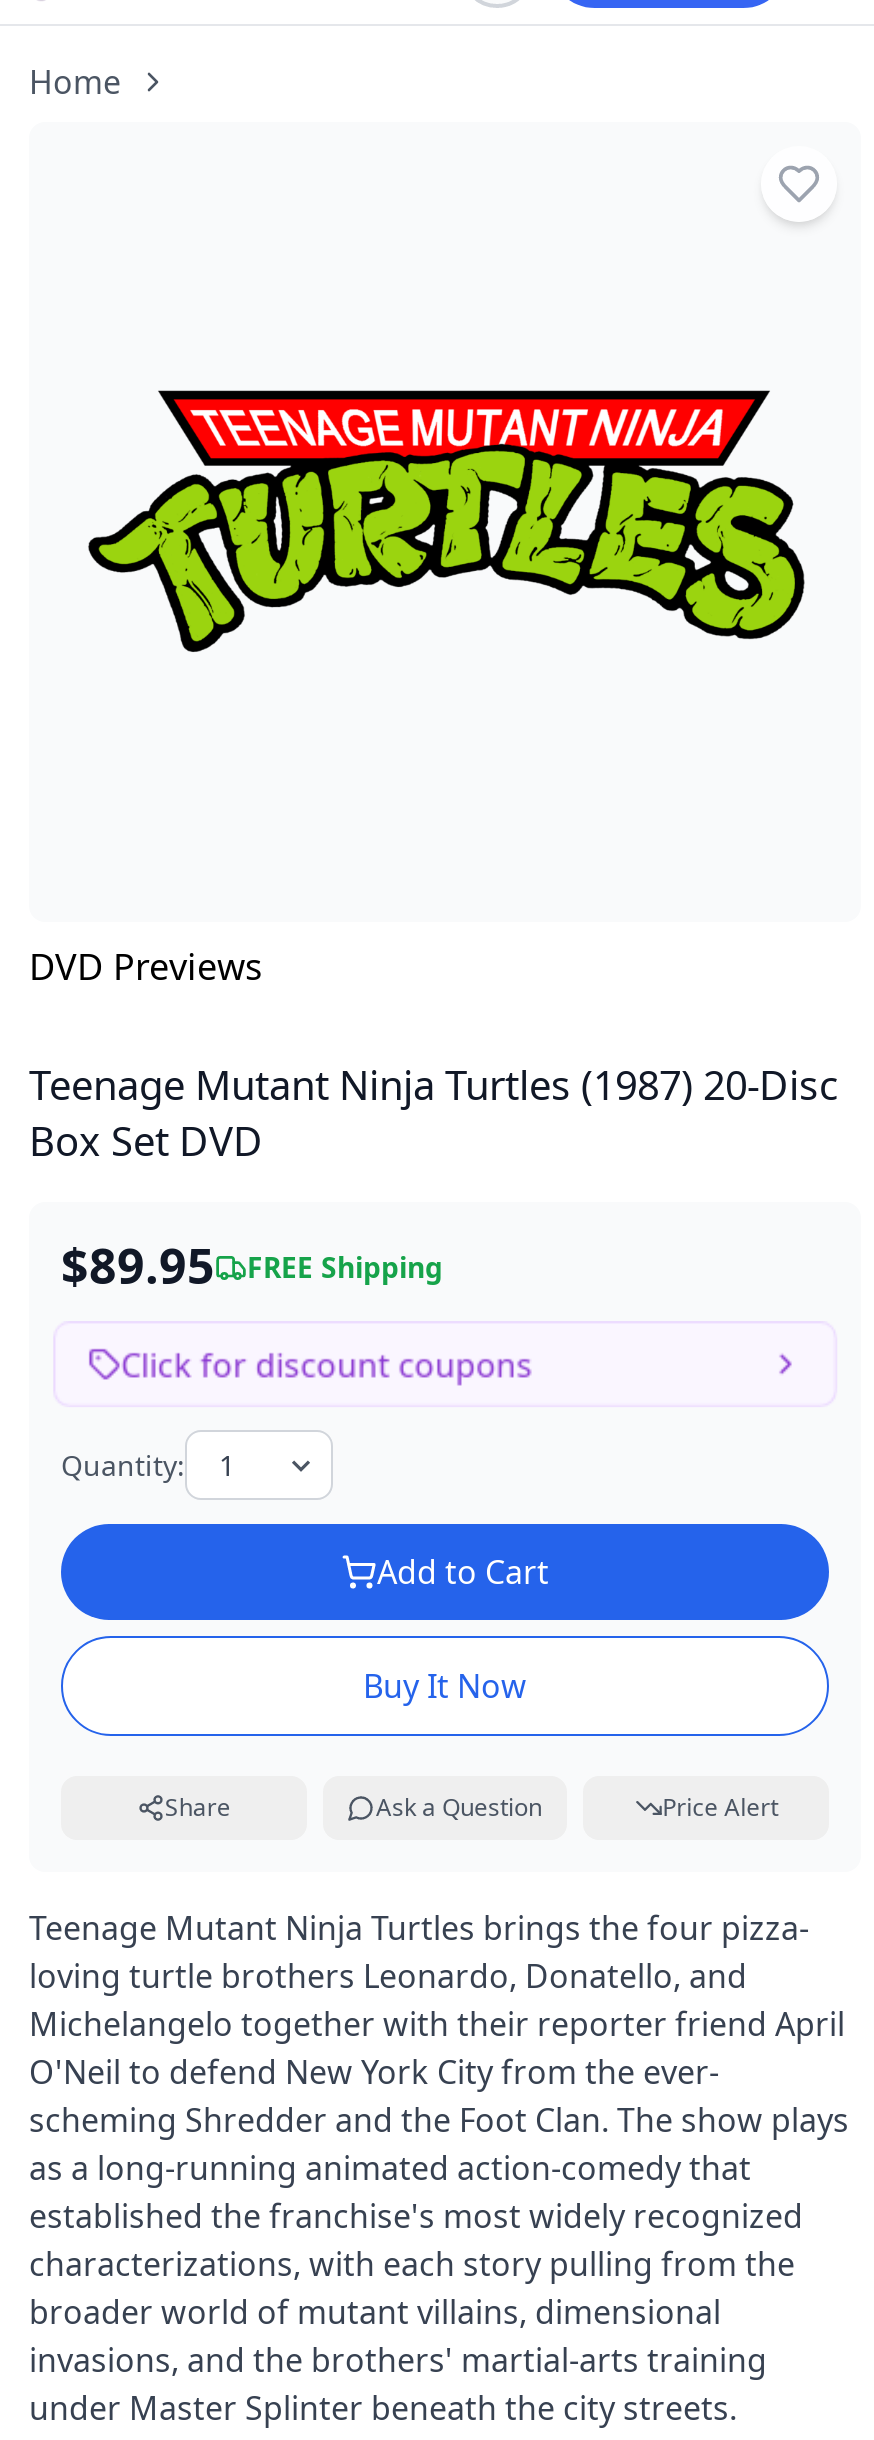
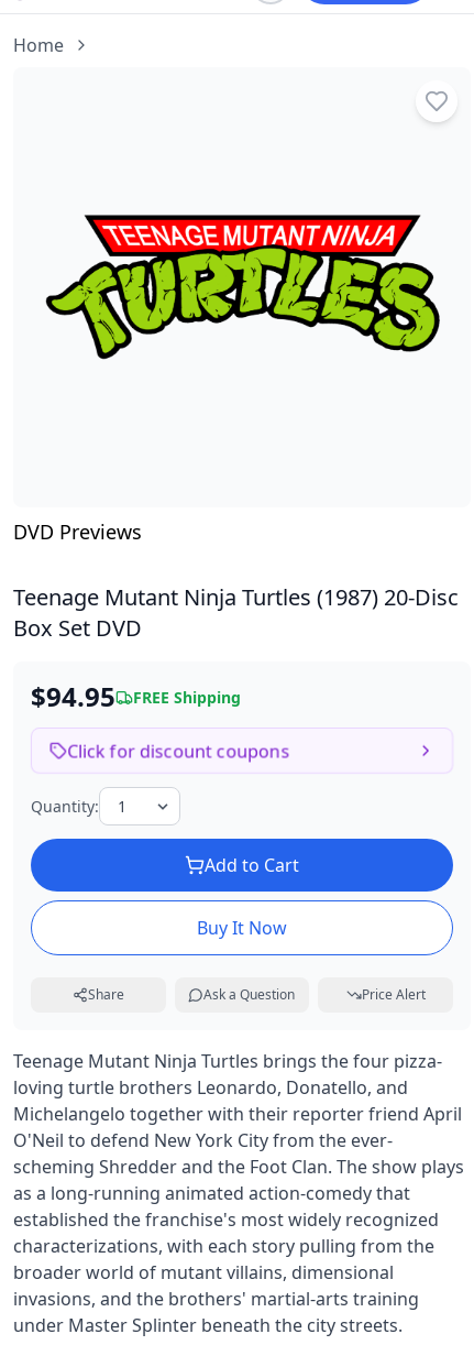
[61,1232,443,1298] $89.95 FREE Shipping -> [31,678,241,714] $94.95 FREE Shipping

